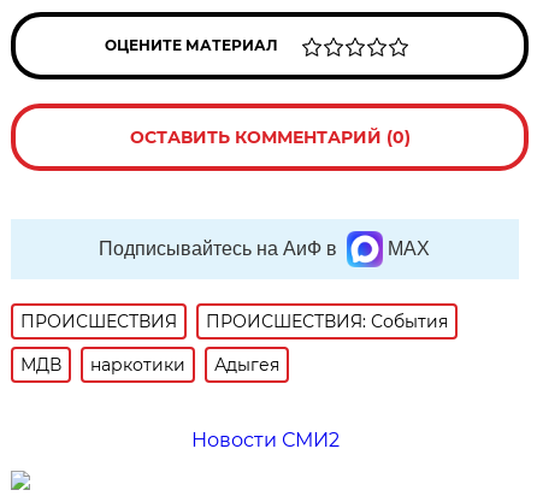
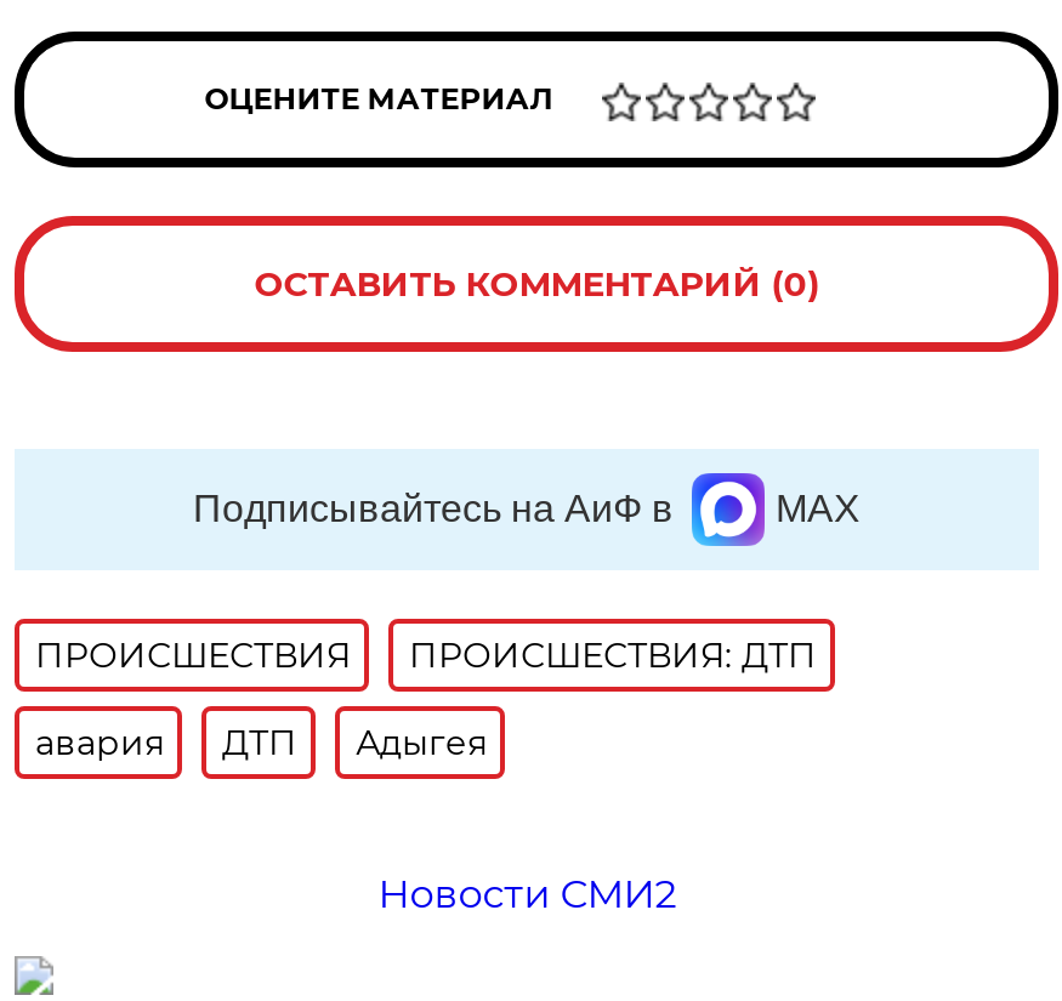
[206,311,448,332] ПРОИСШЕСТВИЯ: События -> [409,633,817,677] ПРОИСШЕСТВИЯ: ДТП
[21,354,186,376] МДВ | наркотики -> [35,721,297,764] авария | ДТП

